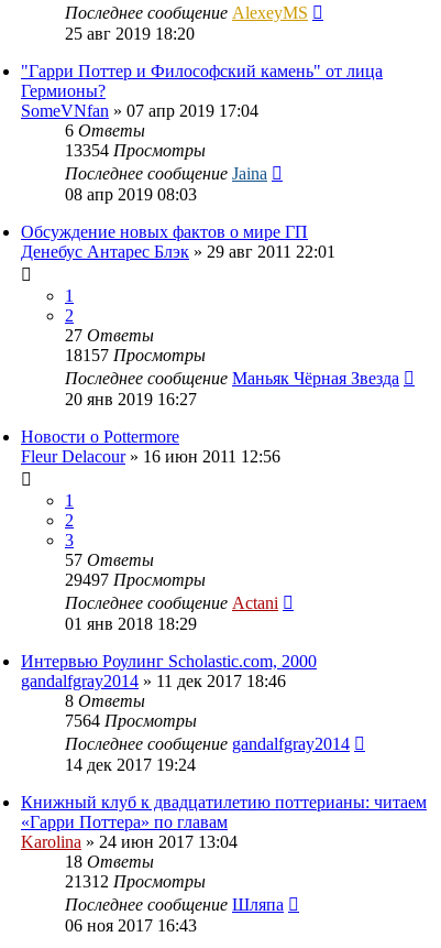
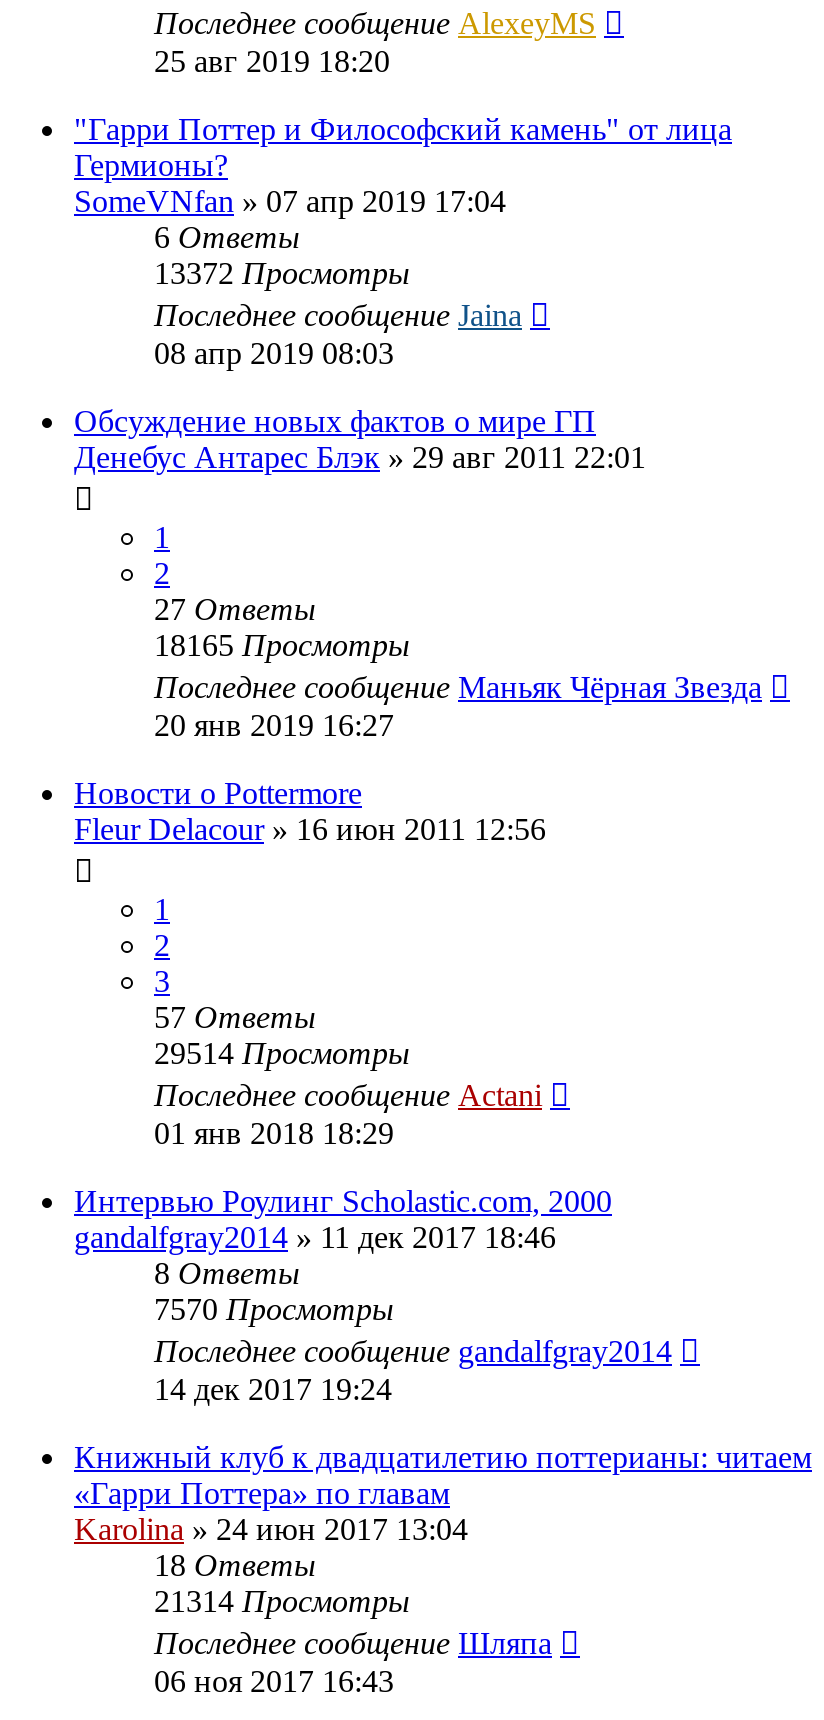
[65,141,206,160] 13354 Просмотры -> [154,256,410,290] 13372 Просмотры
[65,346,206,364] 18157 Просмотры -> [154,628,410,662] 18165 Просмотры
[65,570,206,589] 29497 Просмотры -> [154,1036,410,1070] 29514 Просмотры
[65,711,197,730] 7564 Просмотры -> [154,1292,394,1326] 7570 Просмотры
[65,872,206,891] 21312 Просмотры -> [154,1584,410,1618] 21314 Просмотры

